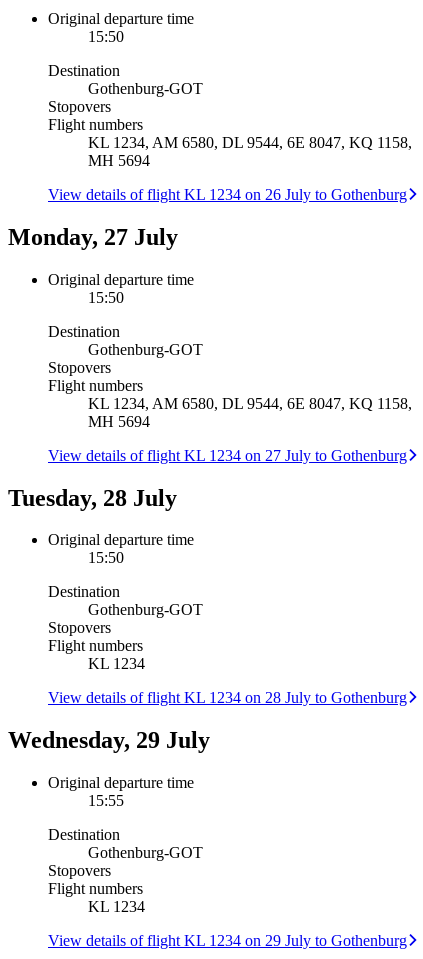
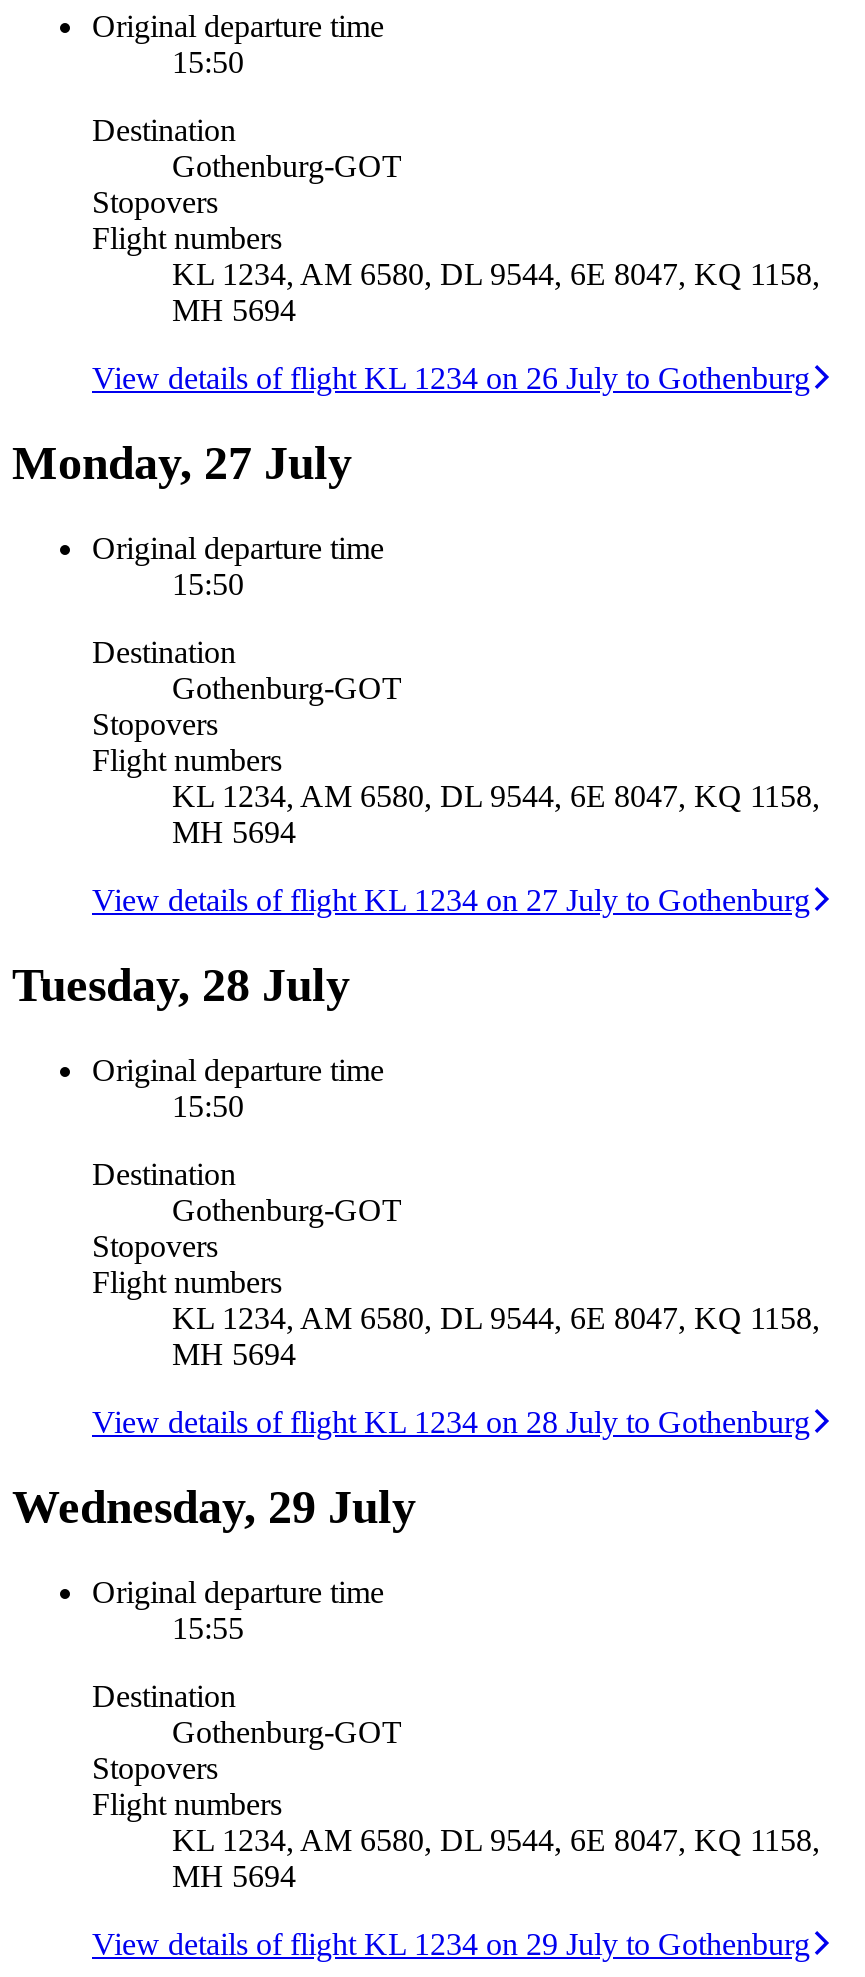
[88,655,145,672] KL 1234 -> [172,1301,820,1371] KL 1234, AM 6580, DL 9544, 6E 8047, KQ 1158, | MH 5694
[88,898,145,915] KL 1234 -> [172,1822,820,1892] KL 1234, AM 6580, DL 9544, 6E 8047, KQ 1158, | MH 5694

